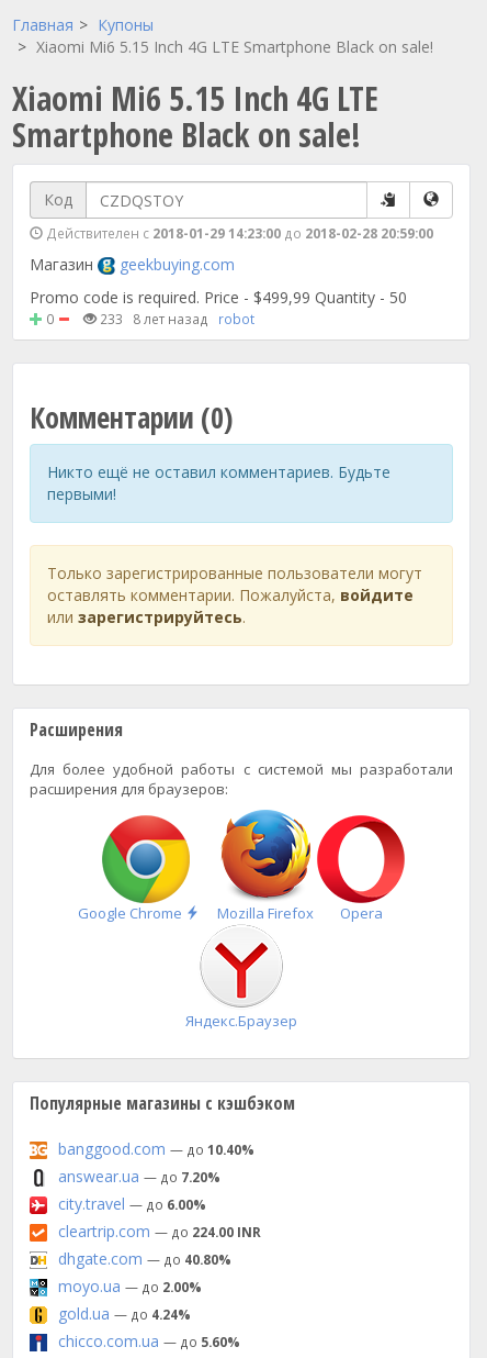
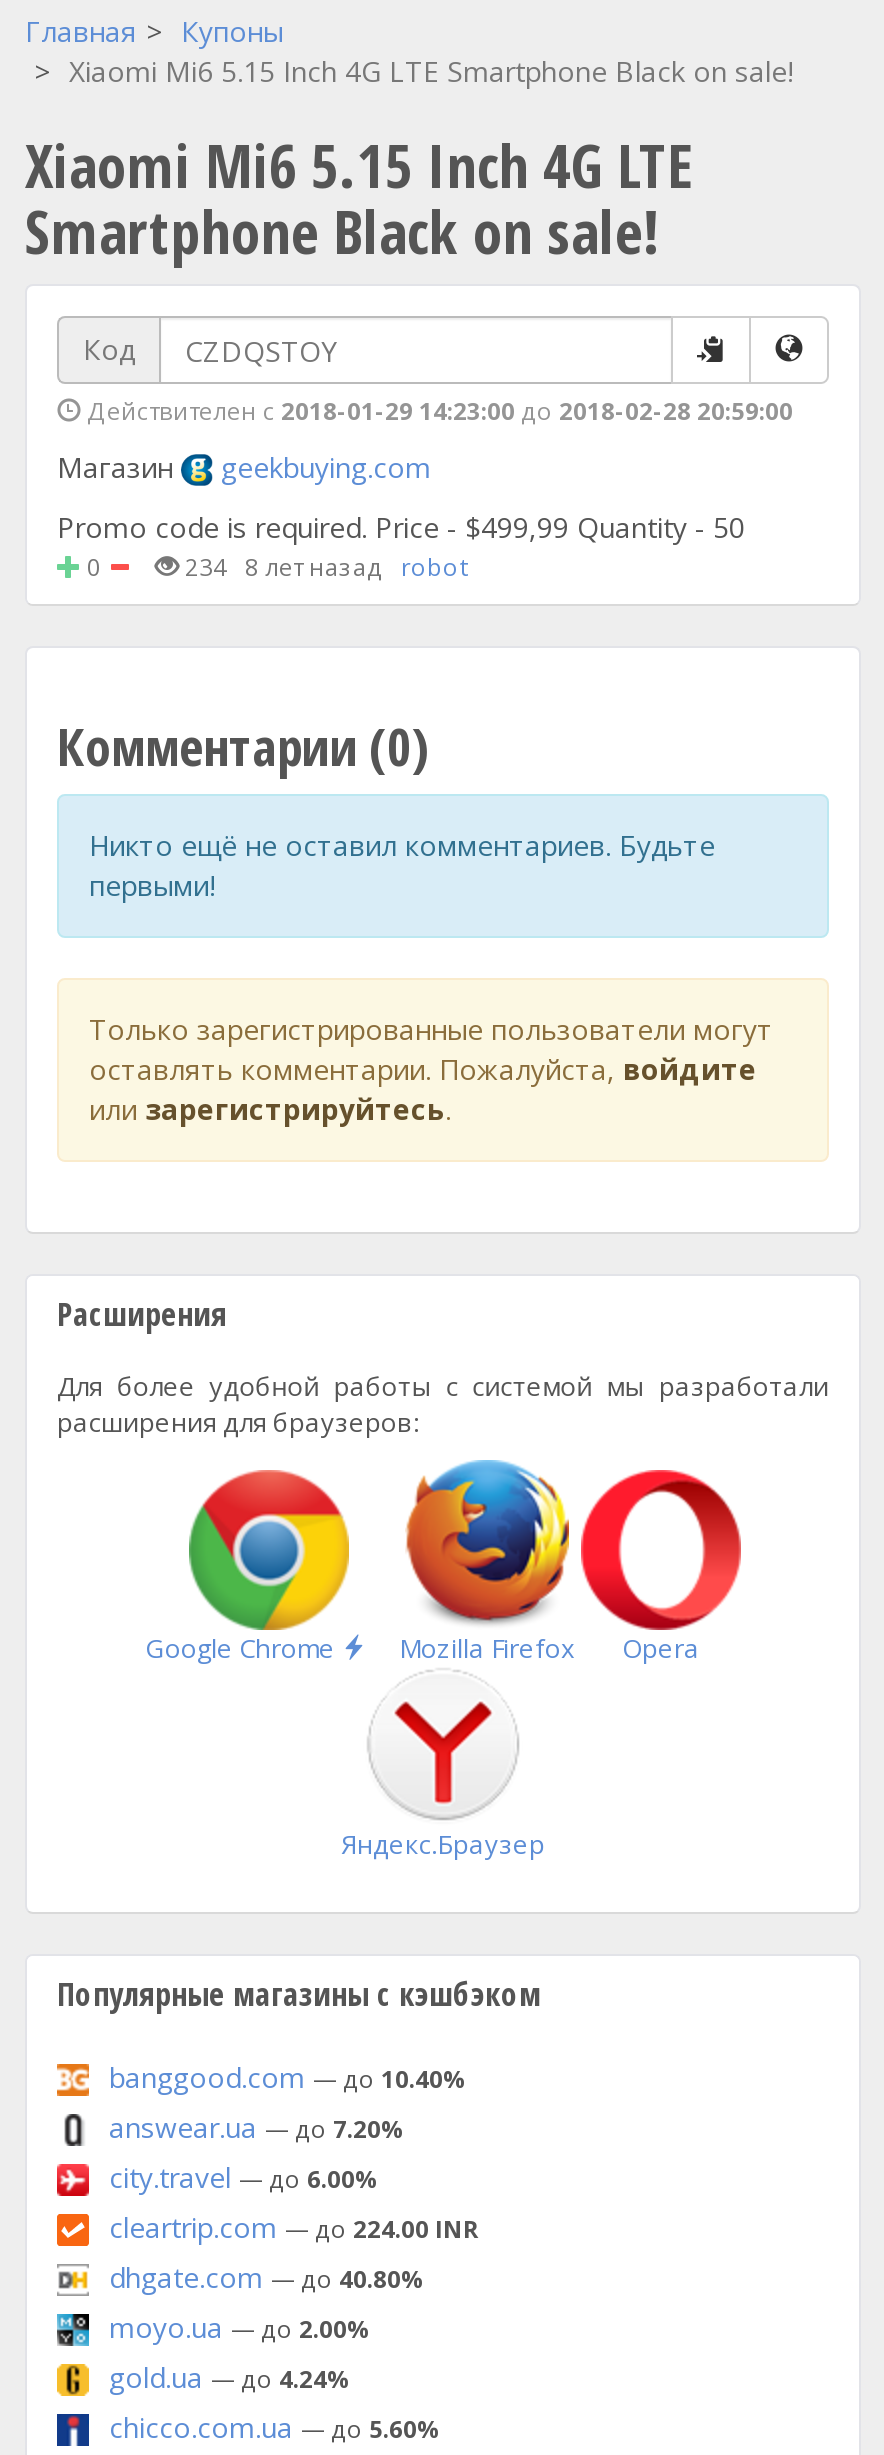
[97,310,254,327] 233 8 лет назад robot -> [179,550,467,582] 234 8 лет назад robot

